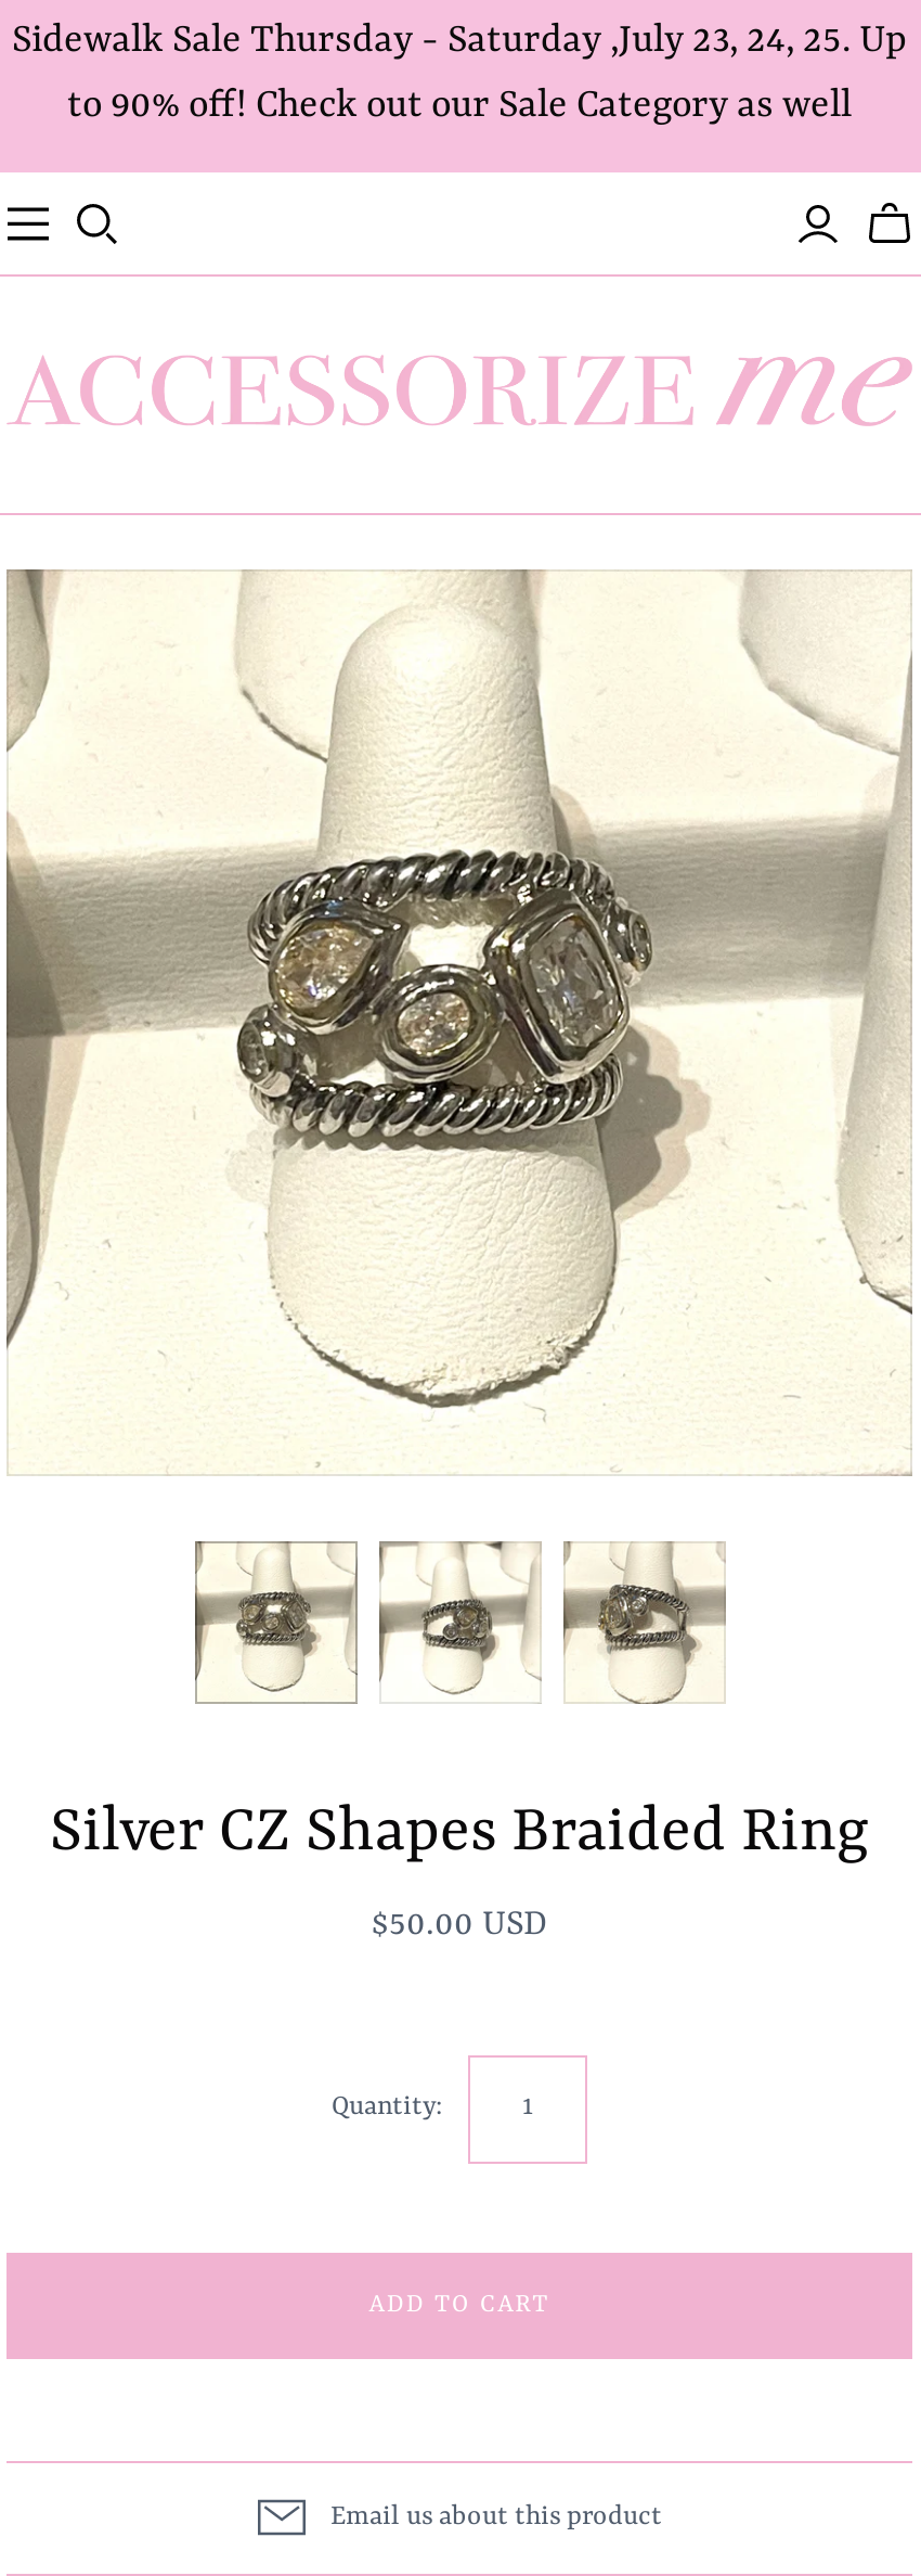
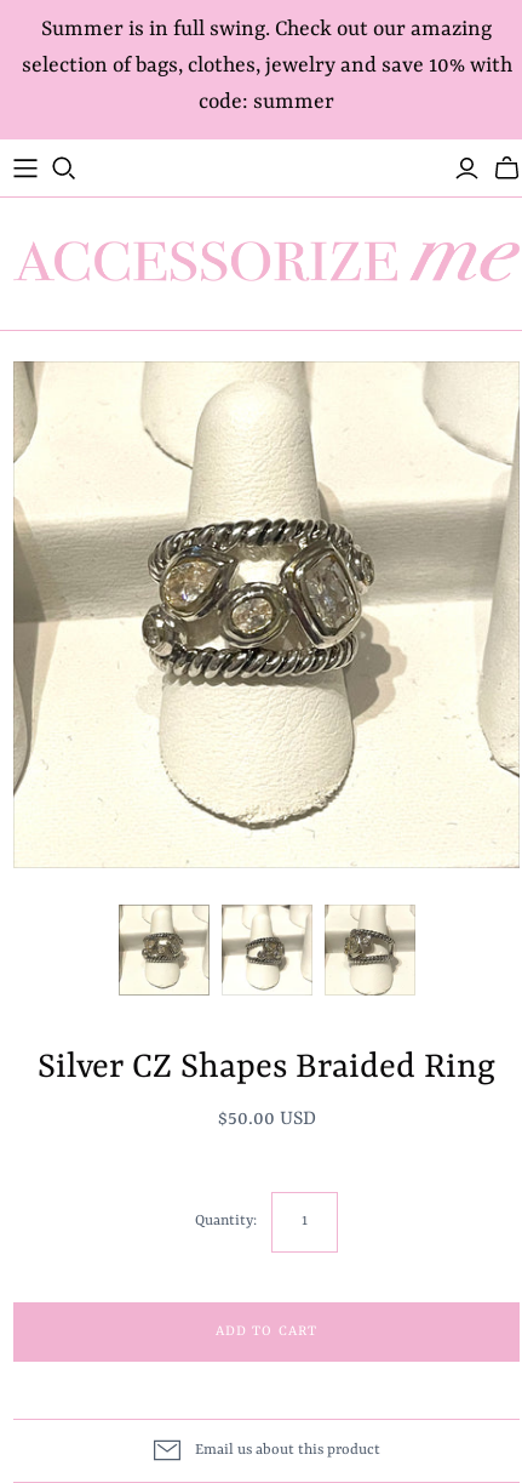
[12,18,907,127] Sidewalk Sale Thursday - Saturday ,July 23, 24, 25. Up | to 90% off! Check out our Sale Category as well -> [21,17,512,114] Summer is in full swing. Check out our amazing | selection of bags, clothes, jewelry and save 10% with | code: summer

